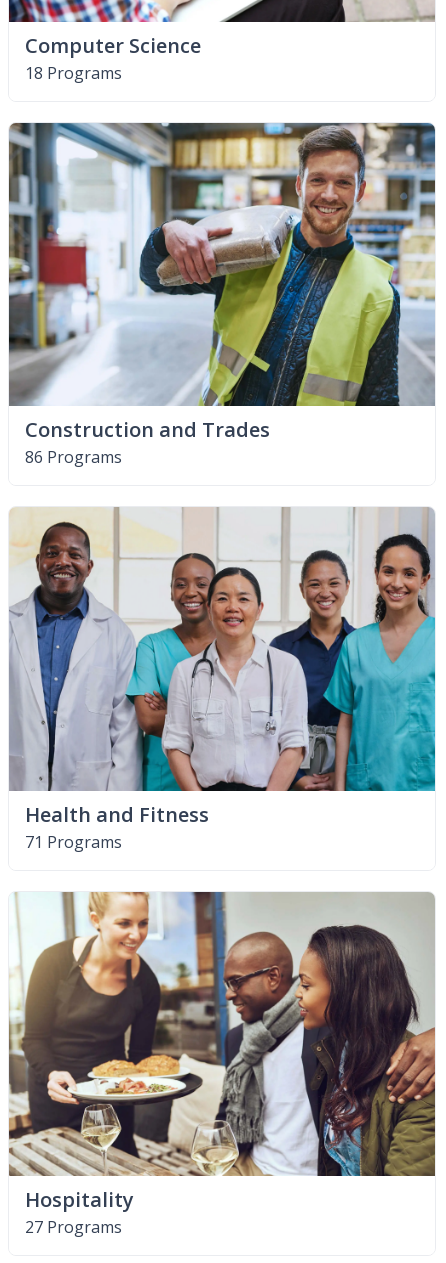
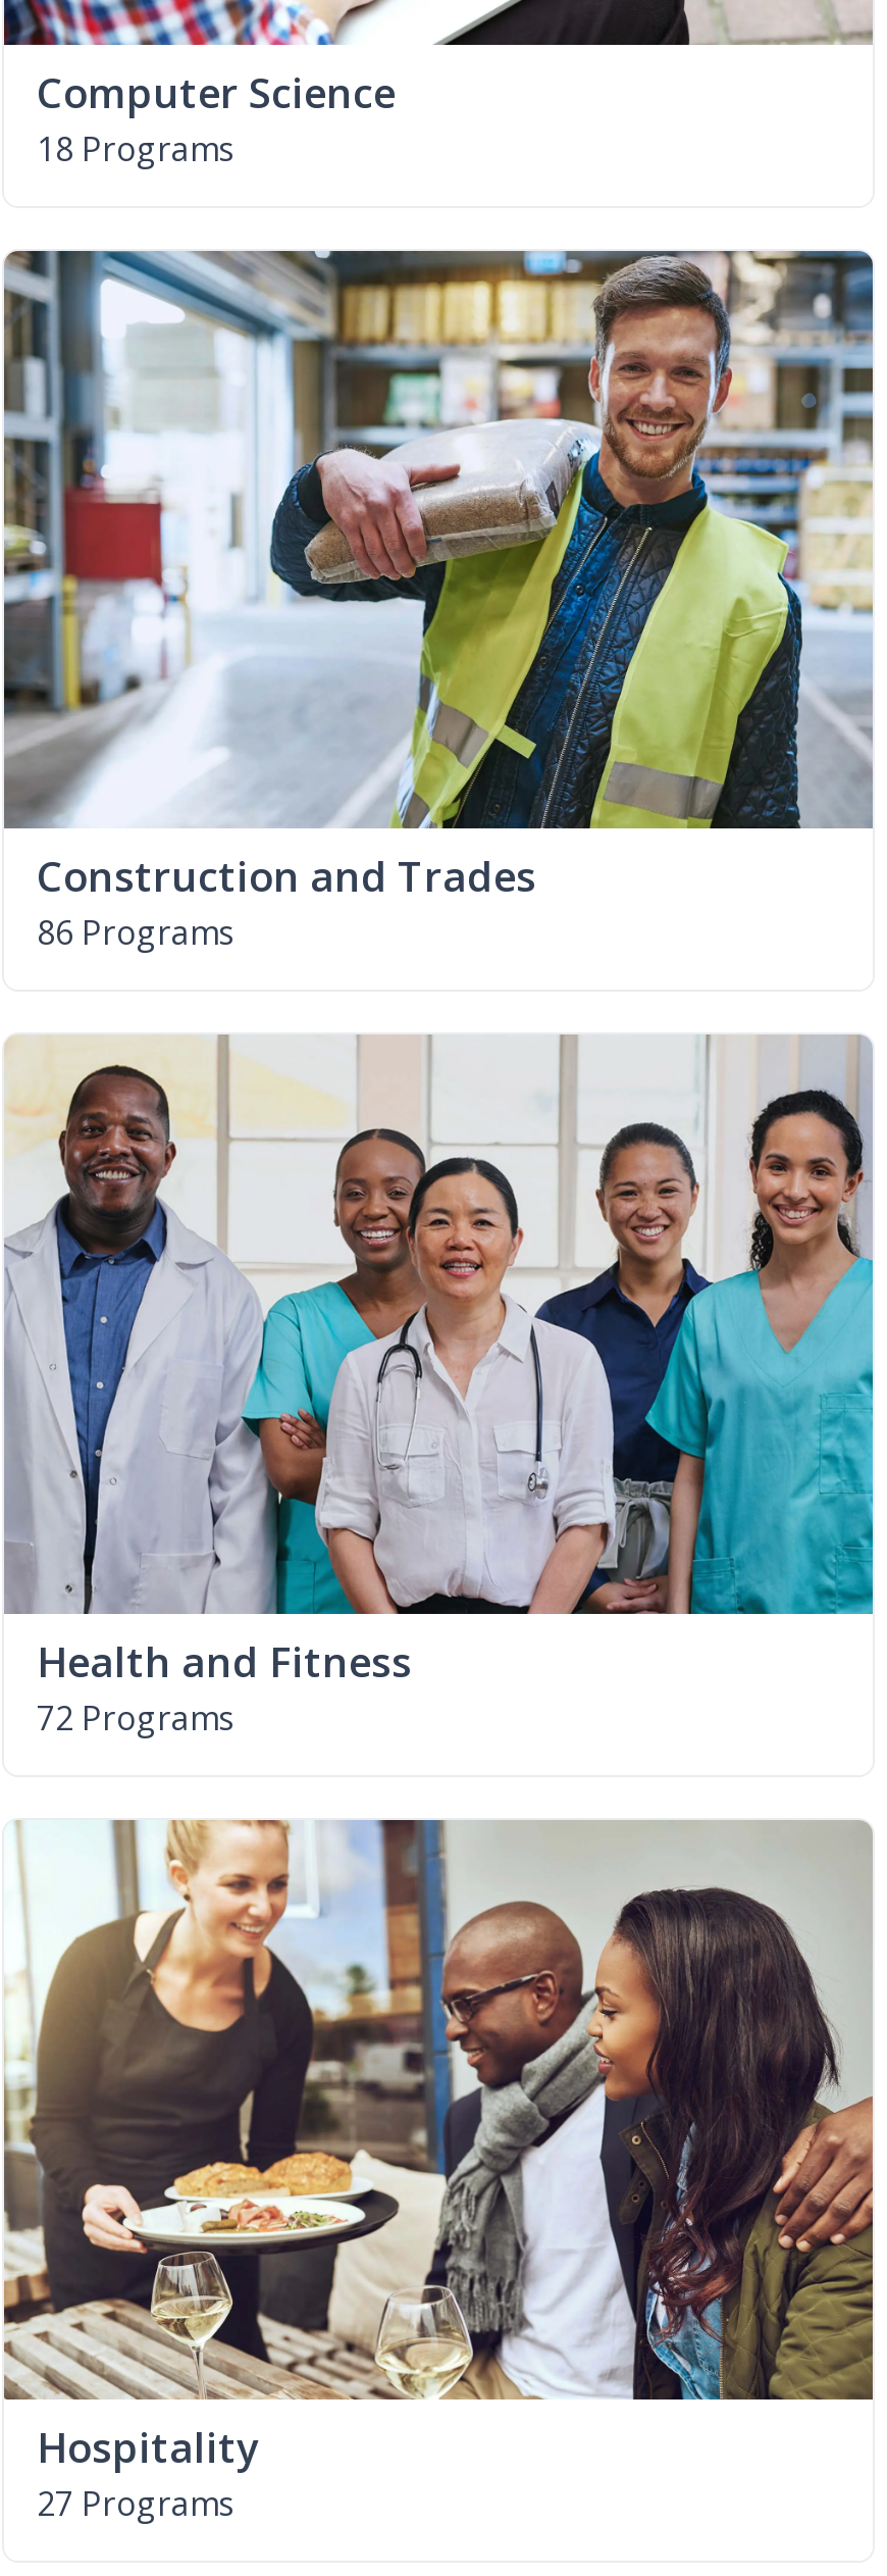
[25,831,122,853] 71 Programs -> [37,1696,234,1741] 72 Programs

